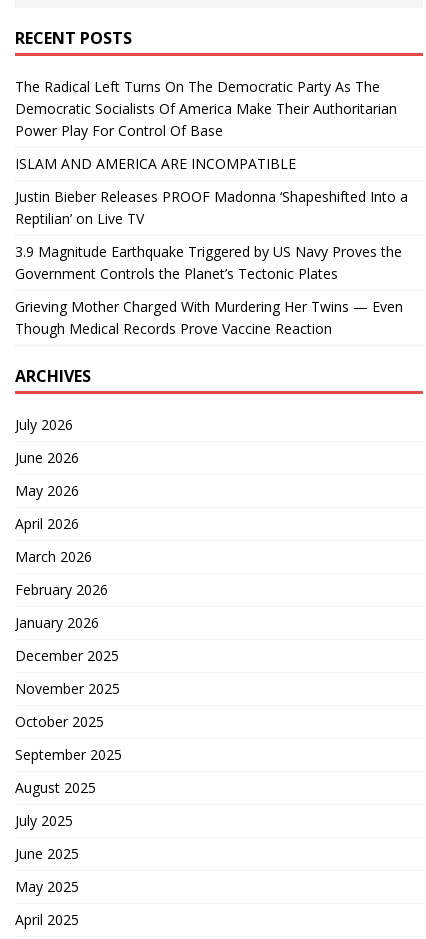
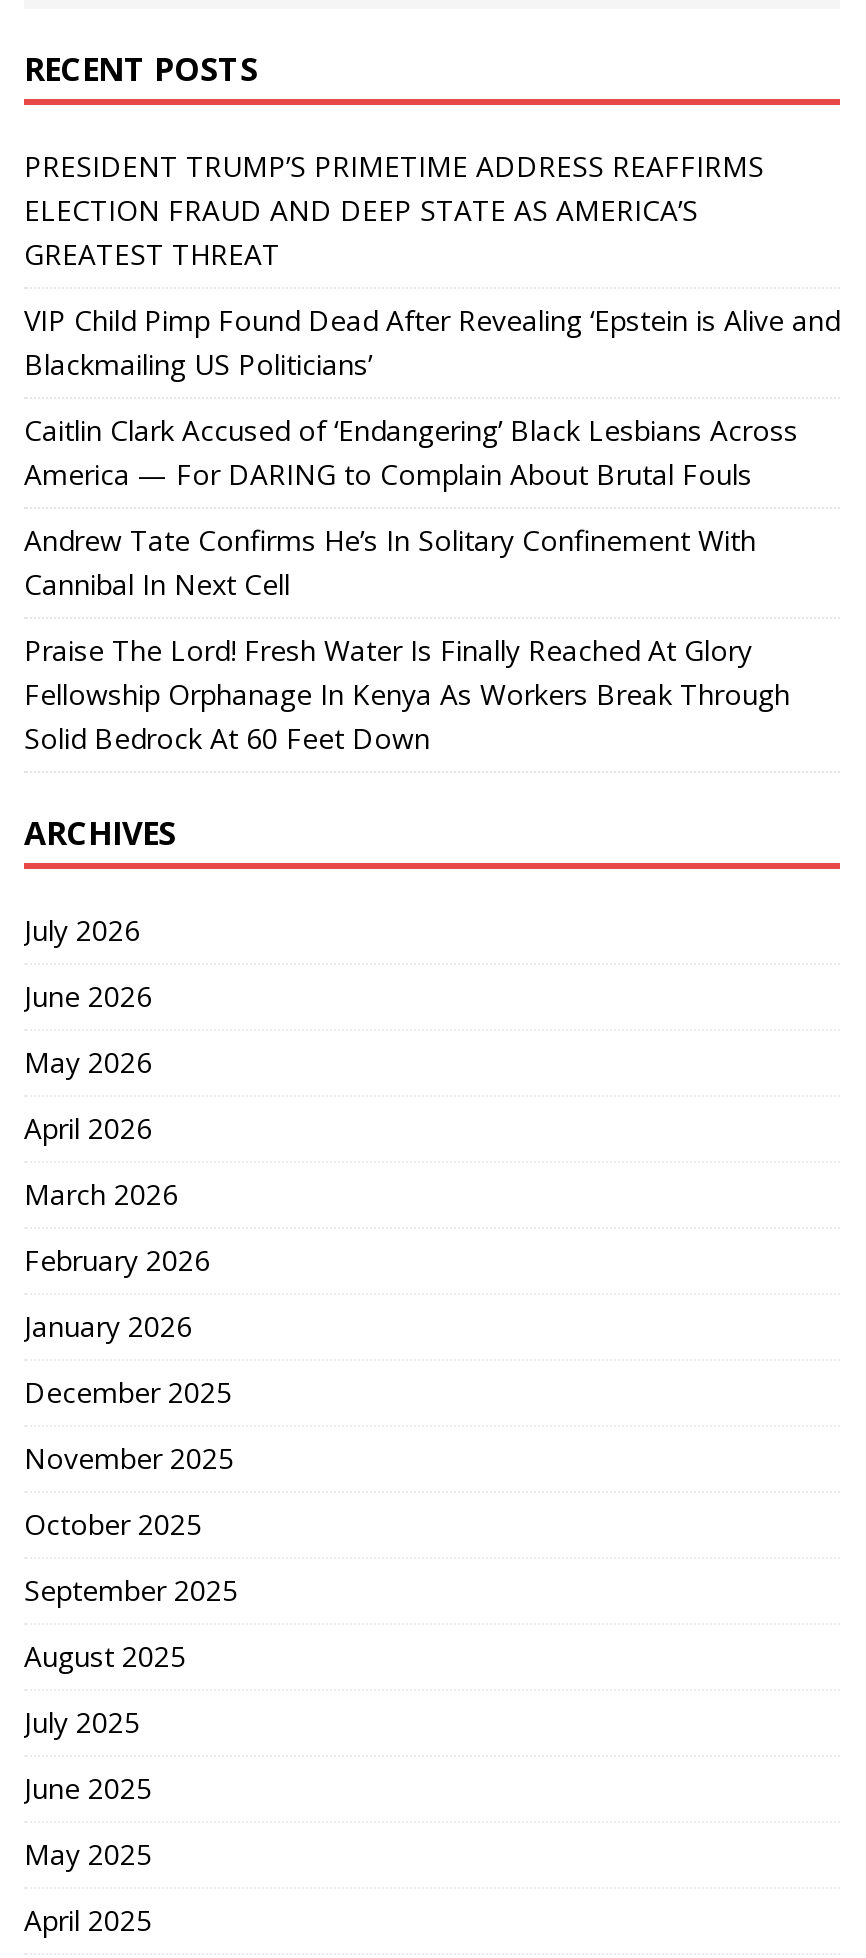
[15,77,397,140] The Radical Left Turns On The Democratic Party As The | Democratic Socialists Of America Make Their Authoritarian | Power Play For Control Of Base -> [24,147,764,273] PRESIDENT TRUMP’S PRIMETIME ADDRESS REAFFIRMS | ELECTION FRAUD AND DEEP STATE AS AMERICA’S | GREATEST THREAT
[15,154,296,173] ISLAM AND AMERICA ARE INCOMPATIBLE -> [24,301,840,383] VIP Child Pimp Found Dead After Revealing ‘Epstein is Alive and | Blackmailing US Politicians’
[15,187,408,228] Justin Bieber Releases PROOF Madonna ‘Shapeshifted Into a | Reptilian’ on Live TV -> [24,411,798,493] Caitlin Clark Accused of ‘Endangering’ Black Lesbians Across | America — For DARING to Complain About Brutal Fouls
[15,242,402,283] 3.9 Magnitude Earthquake Triggered by US Navy Proves the | Government Controls the Planet’s Tectonic Plates -> [24,521,756,603] Andrew Tate Confirms He’s In Solitary Confinement With | Cannibal In Next Cell
[15,297,403,338] Grieving Mother Charged With Murdering Her Twins — Even | Though Medical Records Prove Vaccine Reaction -> [24,631,790,757] Praise The Lord! Fresh Water Is Finally Reached At Glory | Fellowship Orphanage In Kenya As Workers Break Through | Solid Bedrock At 60 Feet Down

